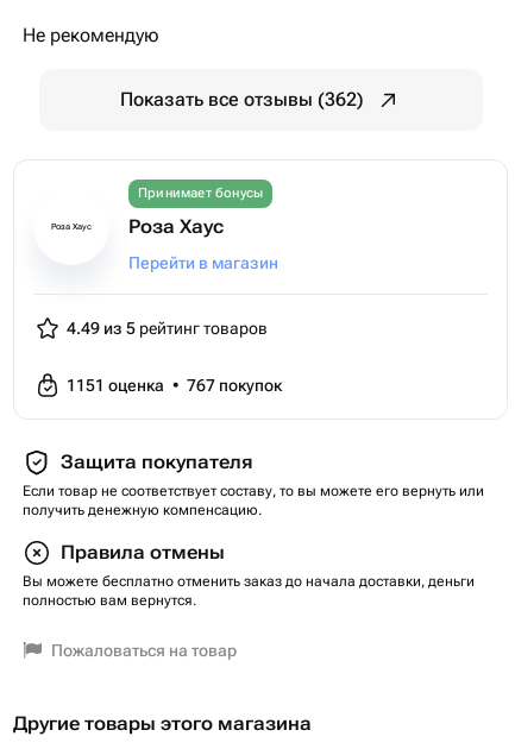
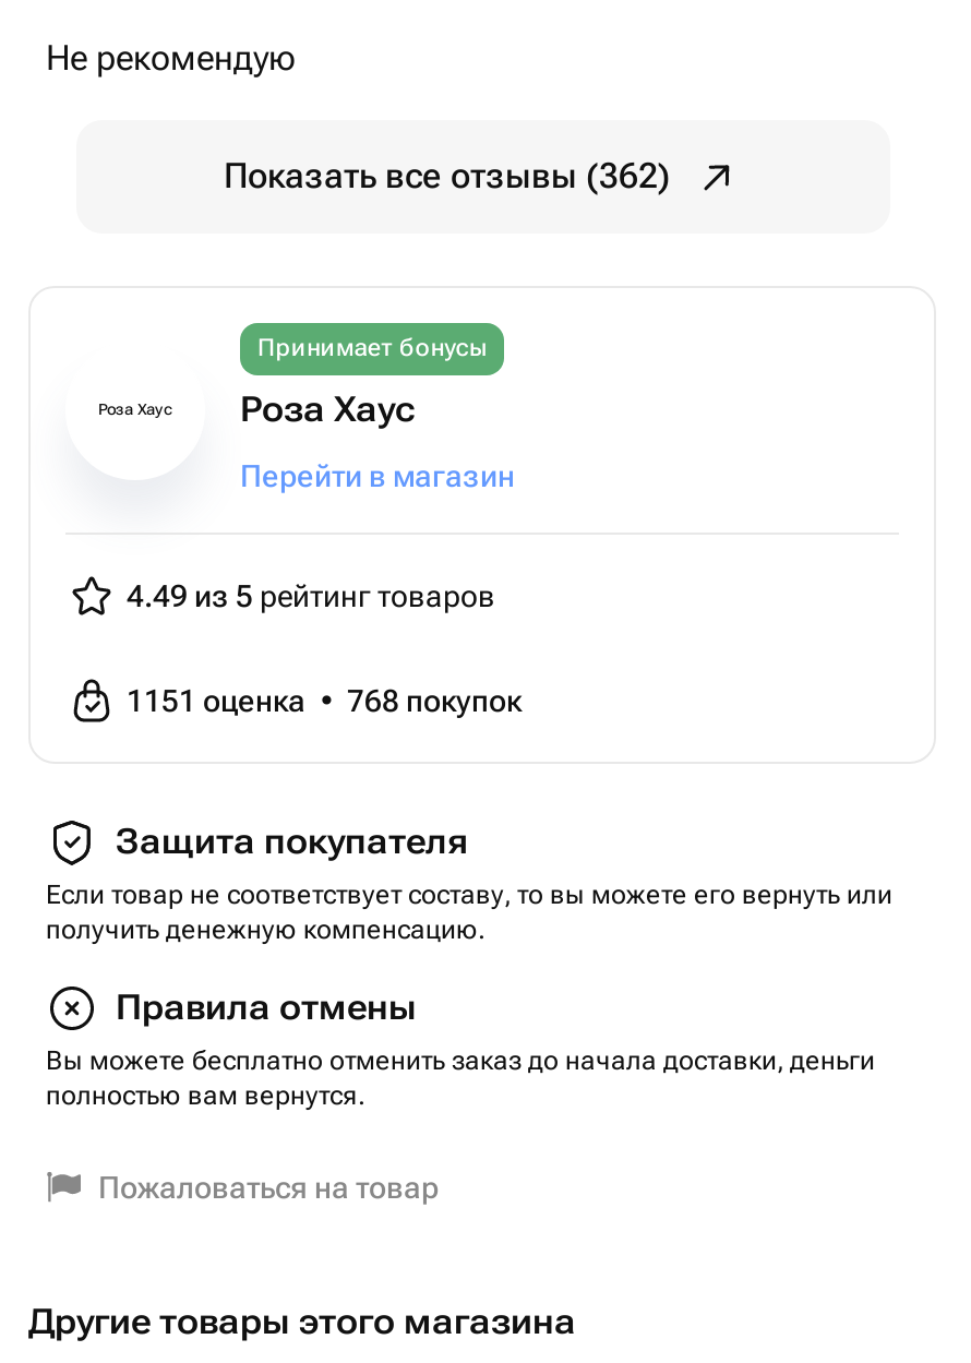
[67,376,282,395] 1151 оценка • 767 покупок -> [127,683,522,718] 1151 оценка • 768 покупок

